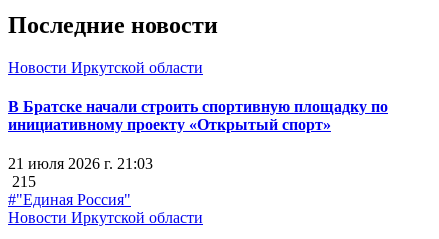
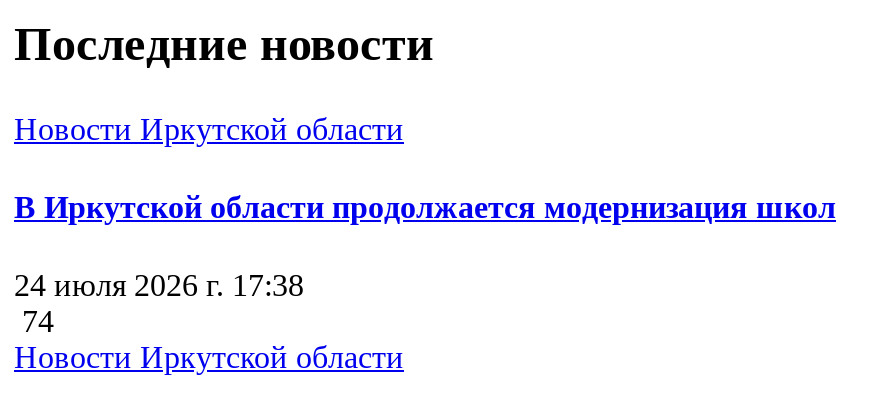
[8,98,388,133] В Братске начали строить спортивную площадку по | инициативному проекту «Открытый спорт» -> [14,190,836,224] В Иркутской области продолжается модернизация школ
[8,155,153,208] 21 июля 2026 г. 21:03 | 215 | #"Единая Россия" -> [14,269,304,339] 24 июля 2026 г. 17:38 | 74

